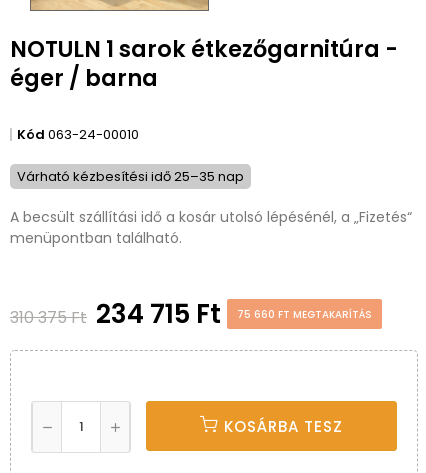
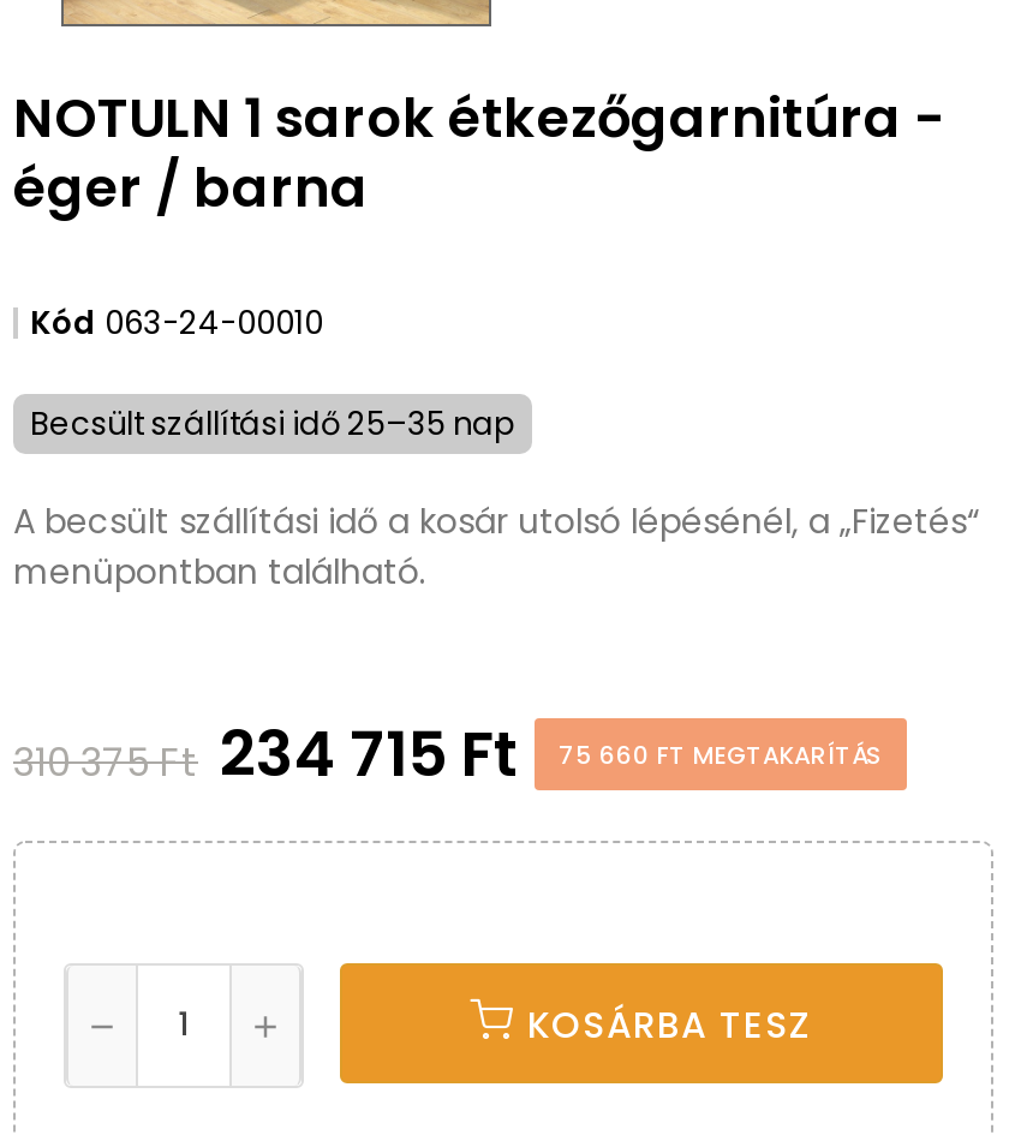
[17,167,244,186] Várható kézbesítési idő 25–35 nap -> [30,401,515,447] Becsült szállítási idő 25–35 nap

